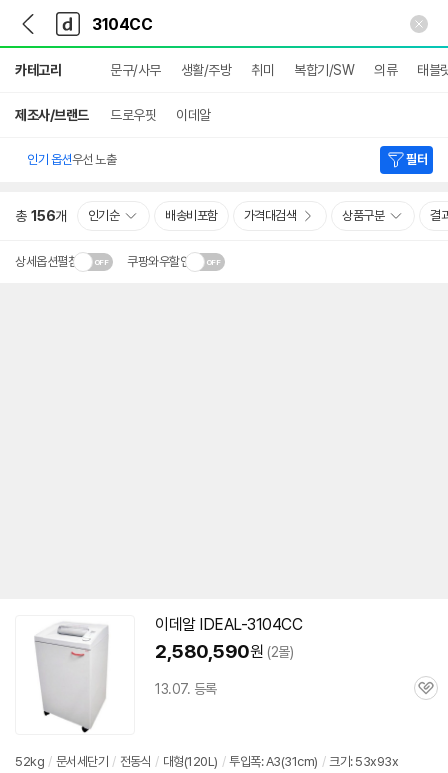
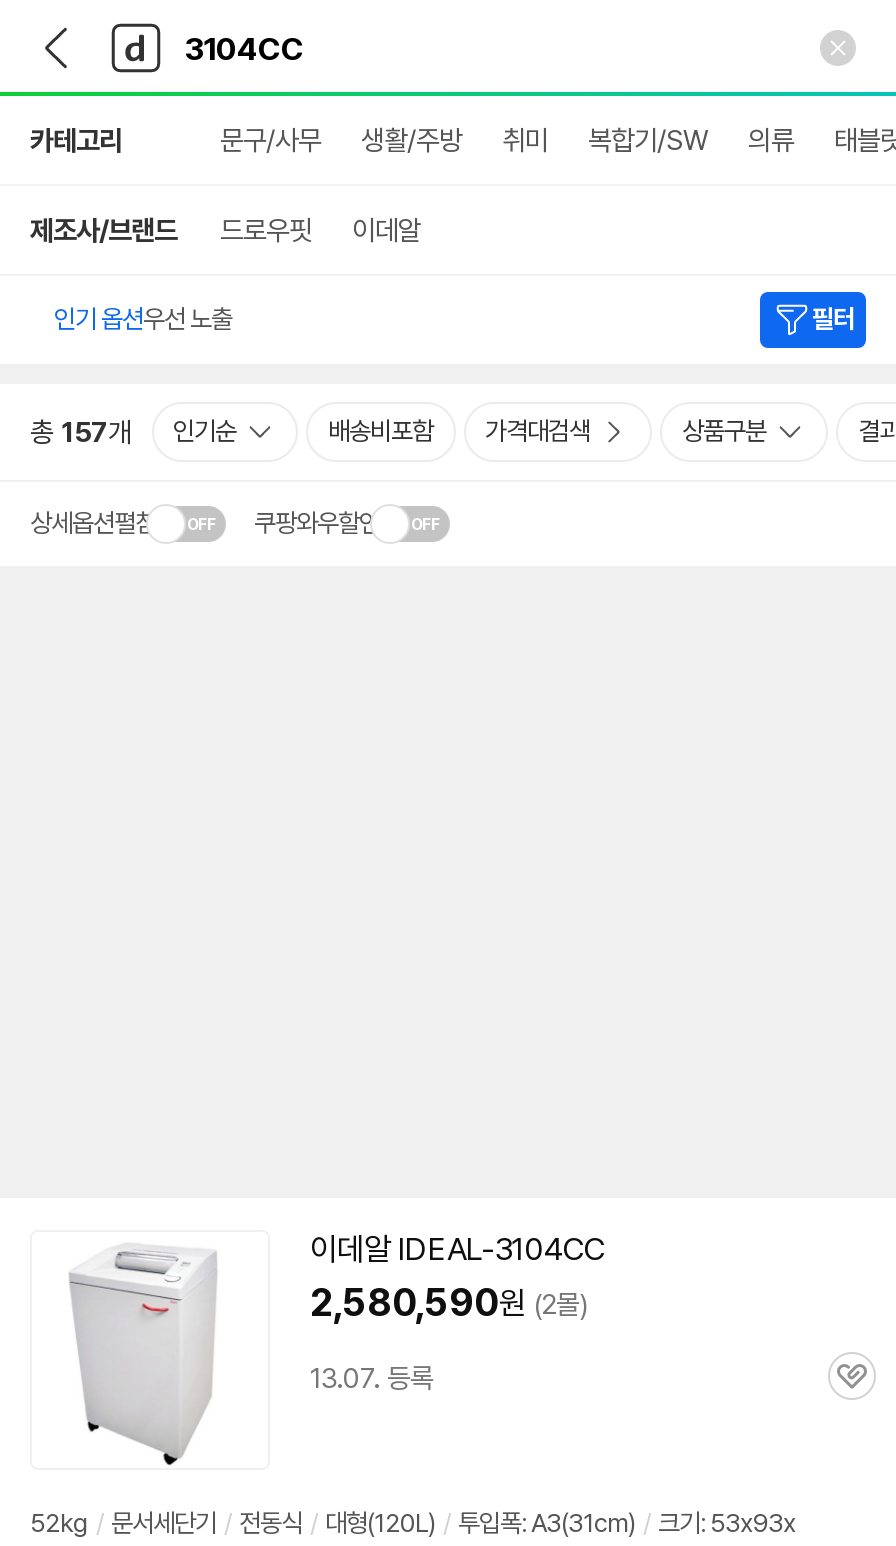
[15,208,119,224] 총 156개 인기순 -> [30,416,236,448] 총 157개 인기순

